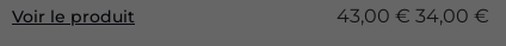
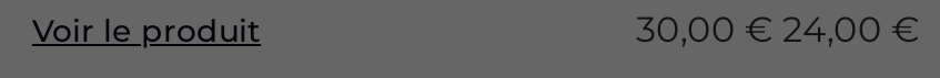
[337,5,489,27] 43,00 € 34,00 € -> [636,9,920,51] 30,00 € 24,00 €

